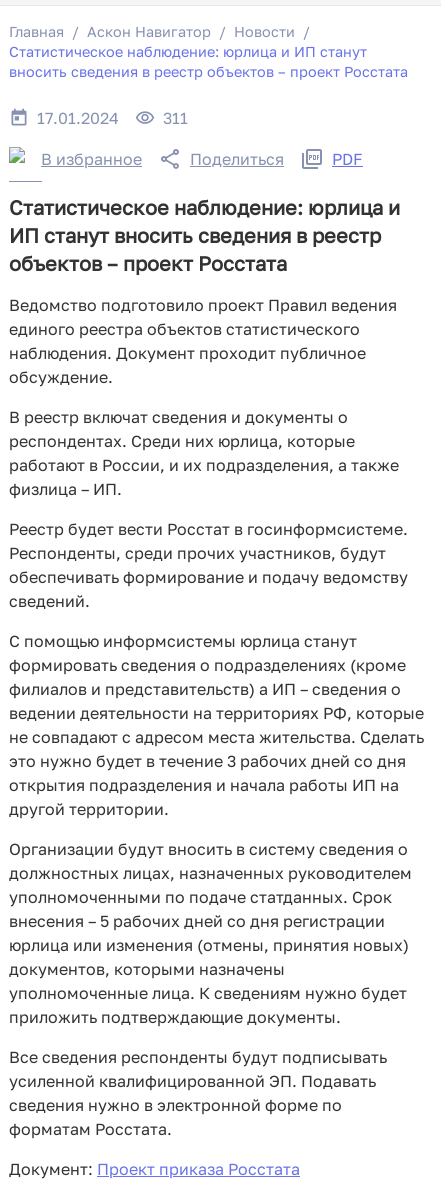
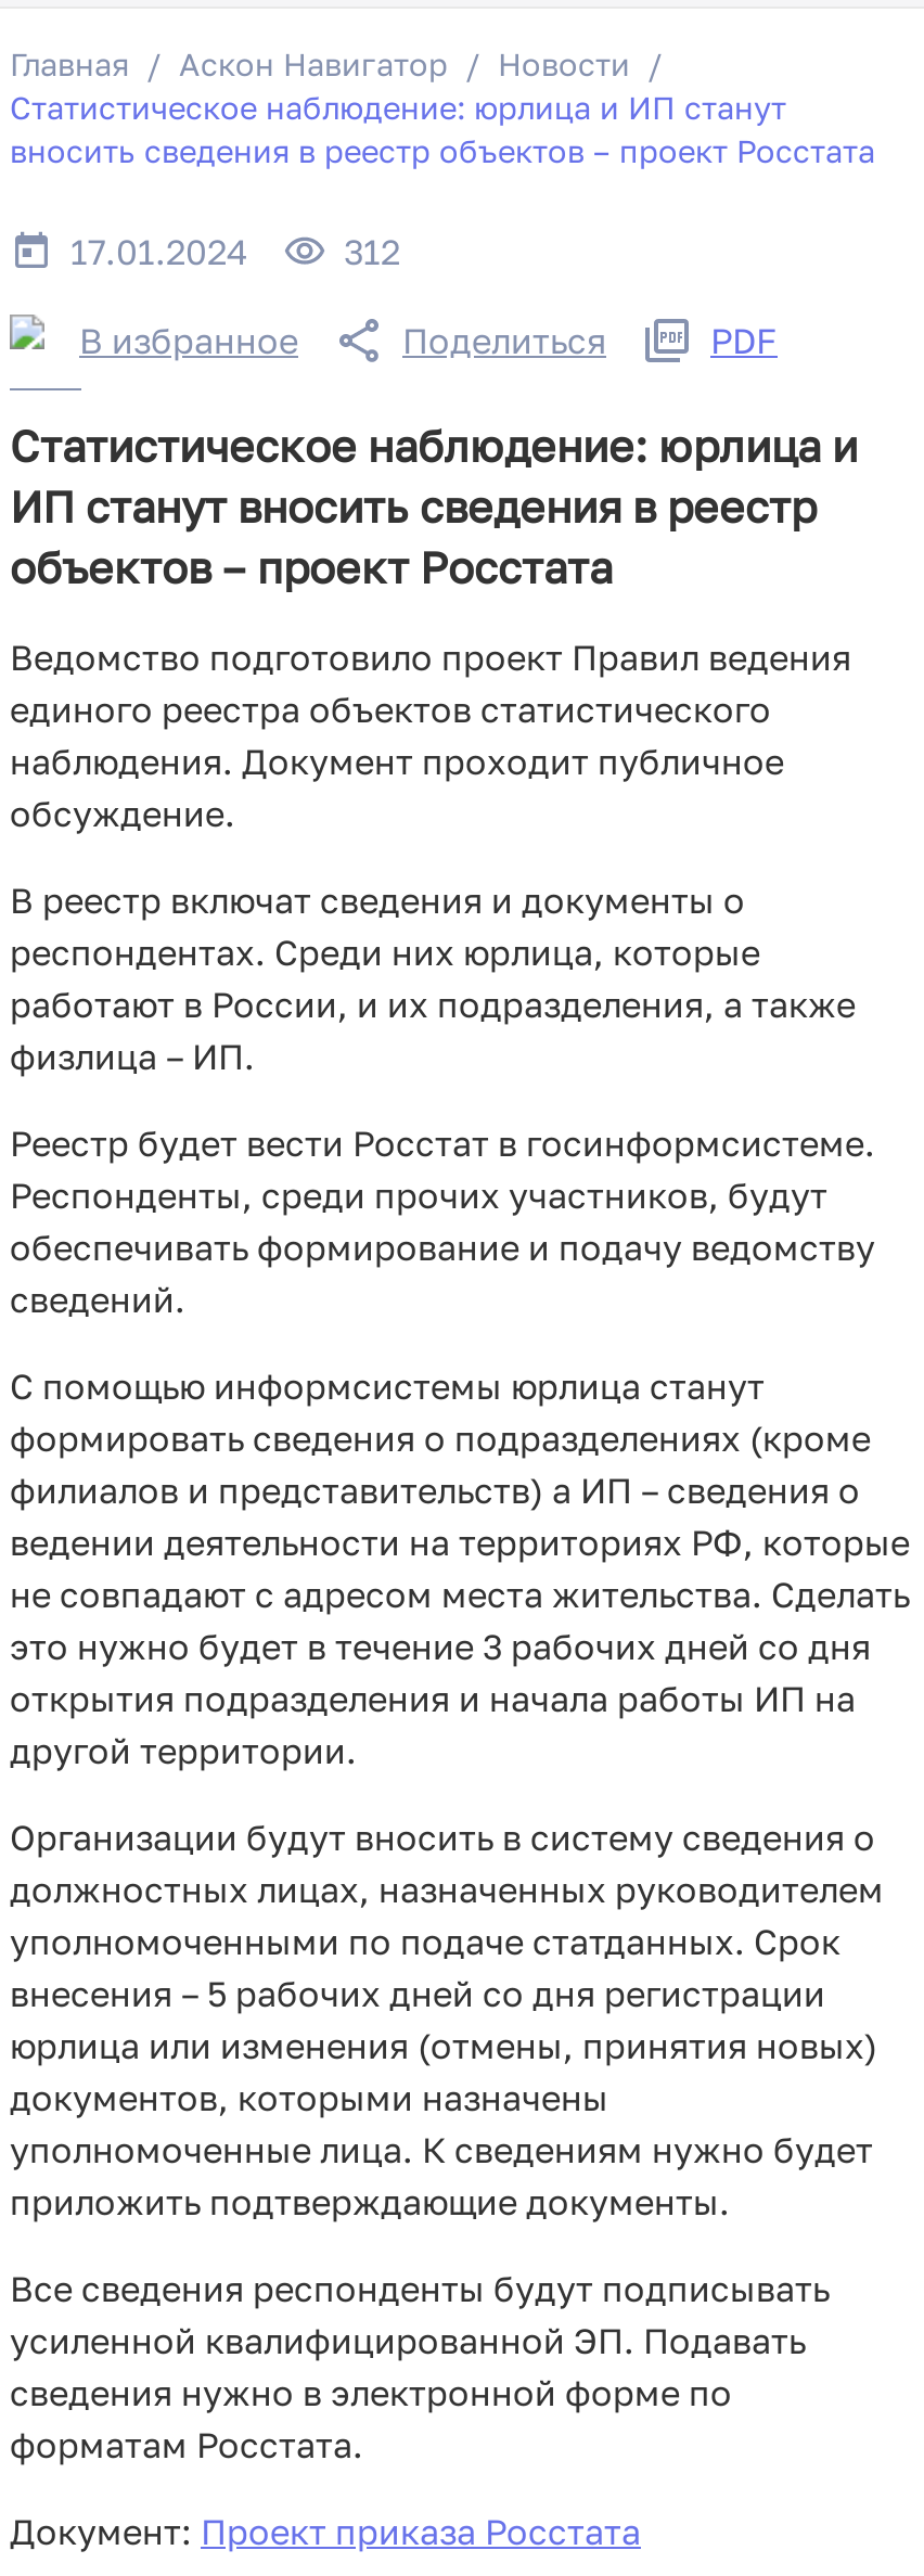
[163,108,188,128] 311 -> [344,230,400,273] 312

